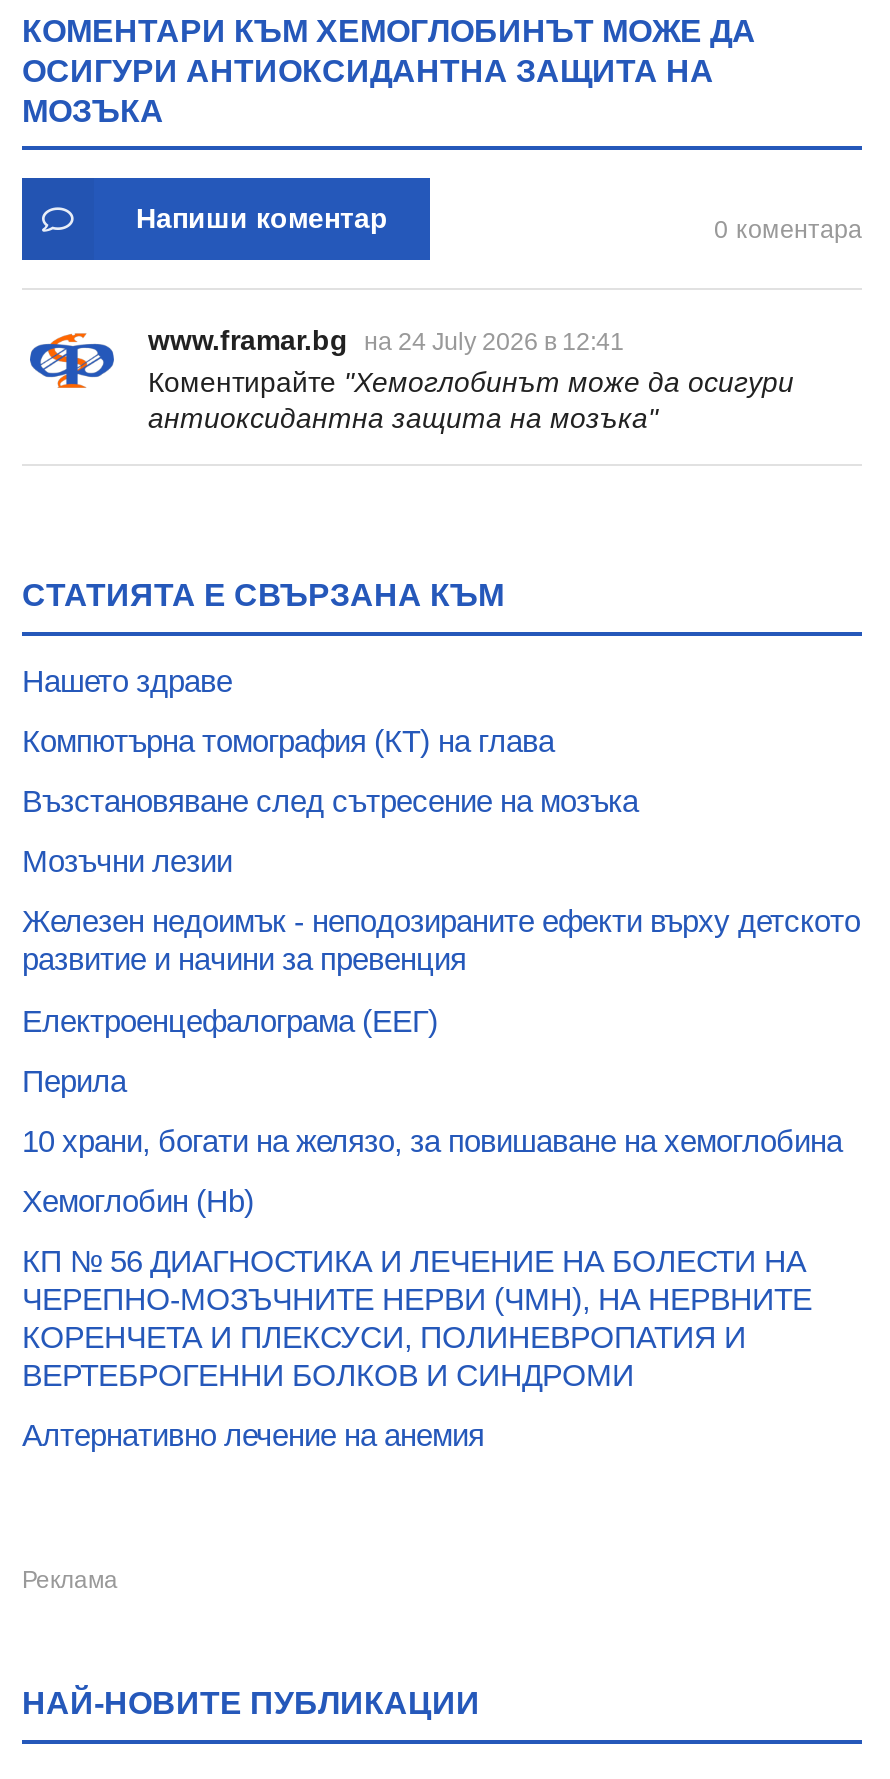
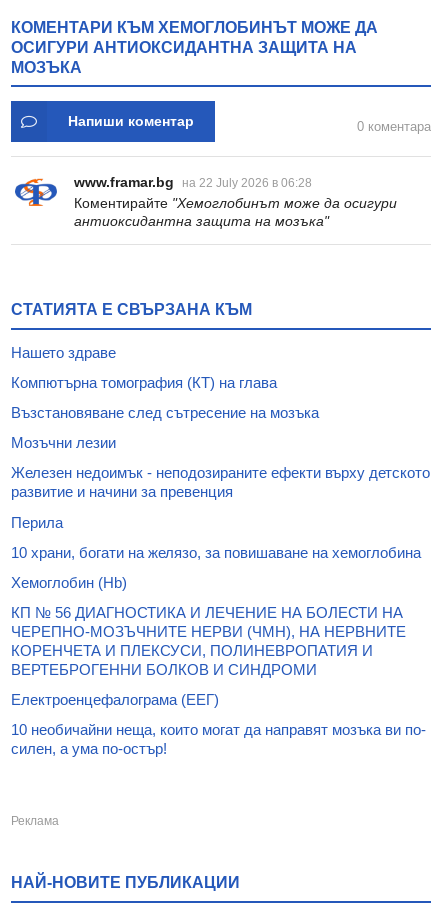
[148,325,624,357] www.framar.bg на 24 July 2026 в 12:41 -> [74,174,312,190] www.framar.bg на 22 July 2026 в 06:28
moved [22,1003,438,1037] -> [11,691,219,708]: Електроенцефалограма (ЕЕГ)
moved [22,1063,842,1392] -> [11,513,421,678]: Перила | 10 храни, богати на желязо, за повишаване на хемоглобина | Хемоглобин (Hb) | КП № 56 ДИАГНОСТИКА И ЛЕЧЕНИЕ НА БОЛЕСТИ НА | ЧЕРЕПНО-МОЗЪЧНИТЕ НЕРВИ (ЧМН), НА НЕРВНИТЕ | КОРЕНЧЕТА И ПЛЕКСУСИ, ПОЛИНЕВРОПАТИЯ И | ВЕРТЕБРОГЕННИ БОЛКОВ И СИНДРОМИ
[22,1419,484,1453] Алтернативно лечение на анемия -> [11,721,426,757] 10 необичайни неща, които могат да направят мозъка ви по- | силен, а ума по-остър!

